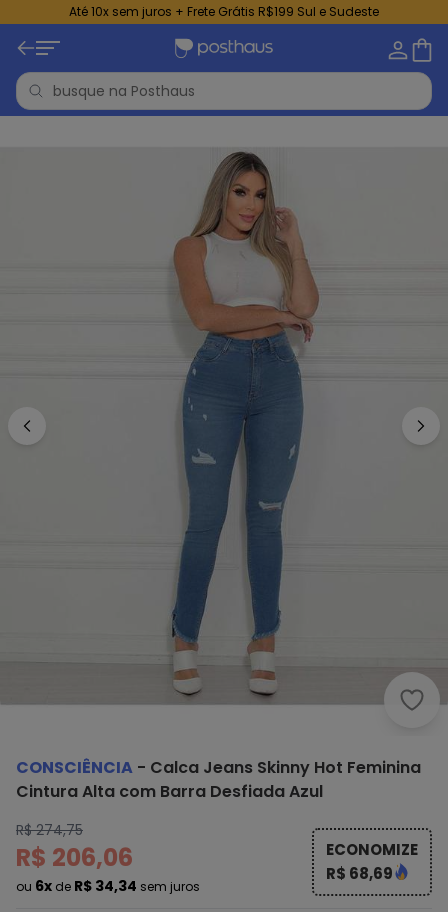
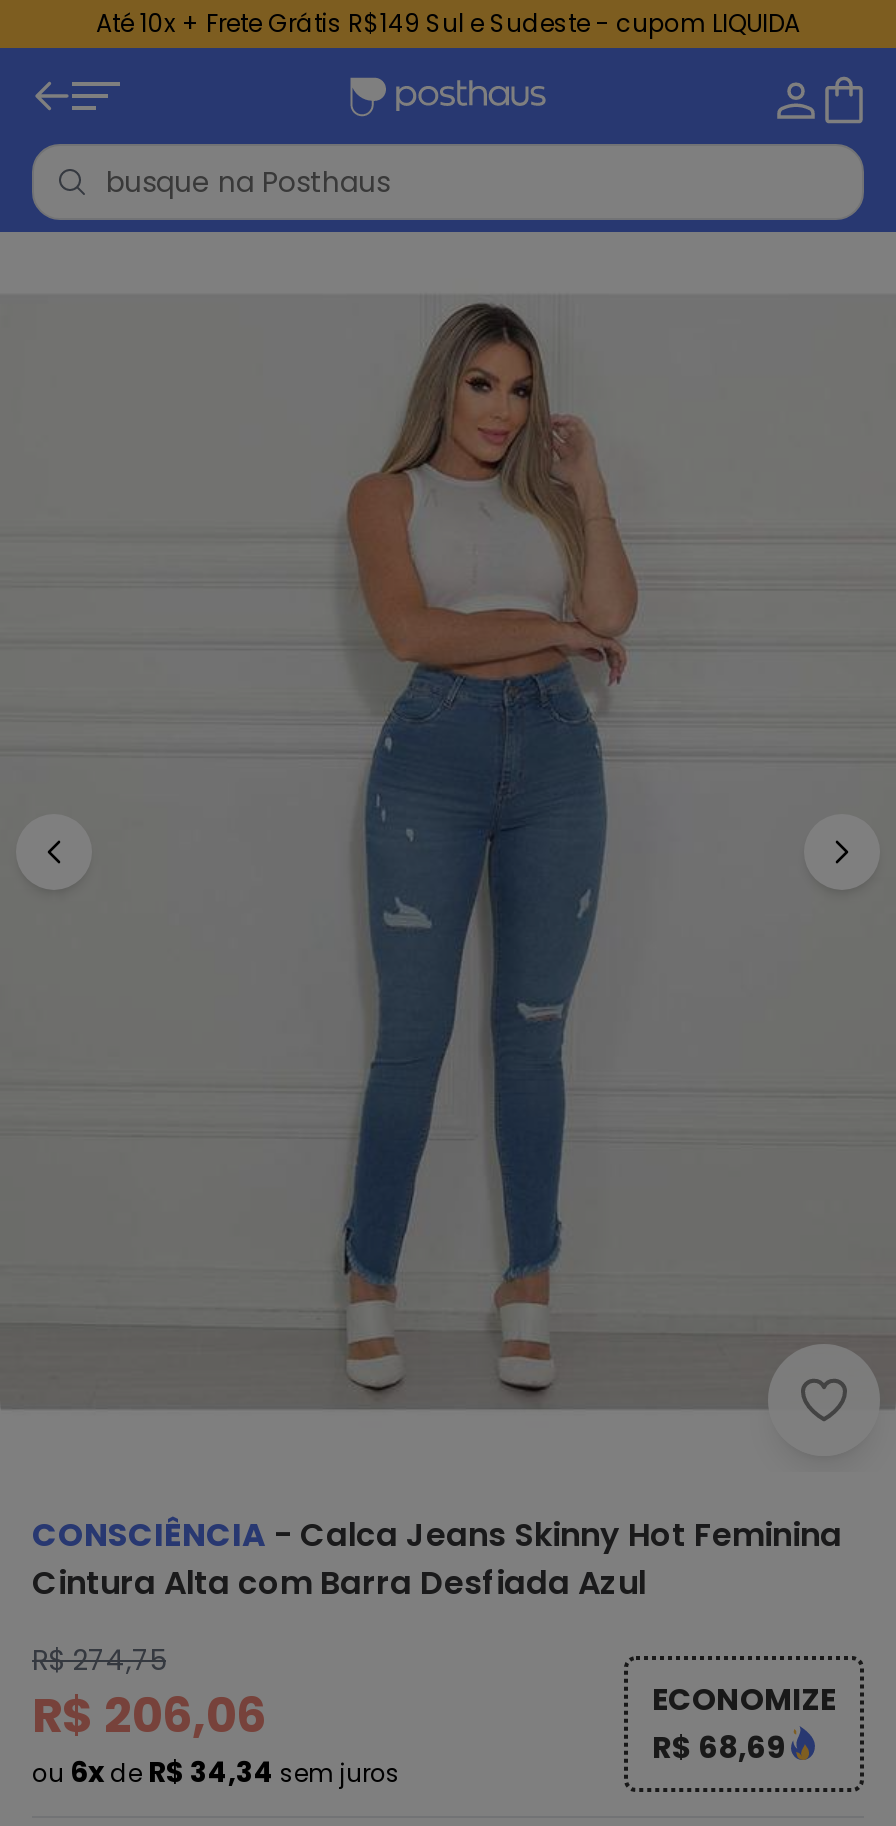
[69,3,379,20] Até 10x sem juros + Frete Grátis R$199 Sul e Sudeste -> [96,6,800,40] Até 10x + Frete Grátis R$149 Sul e Sudeste - cupom LIQUIDA

